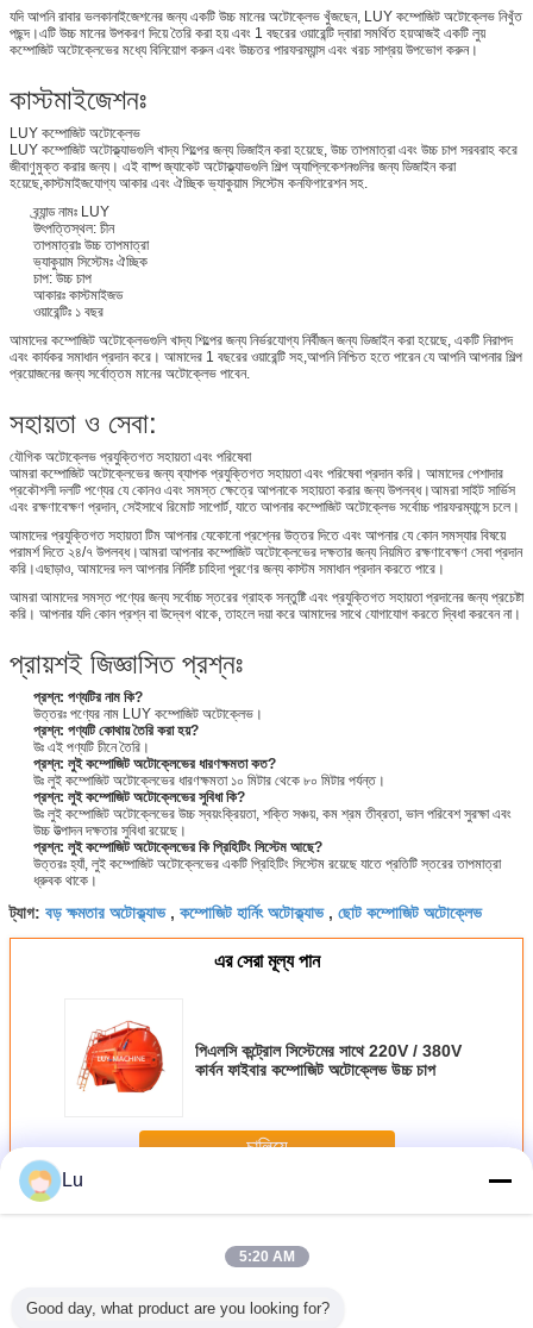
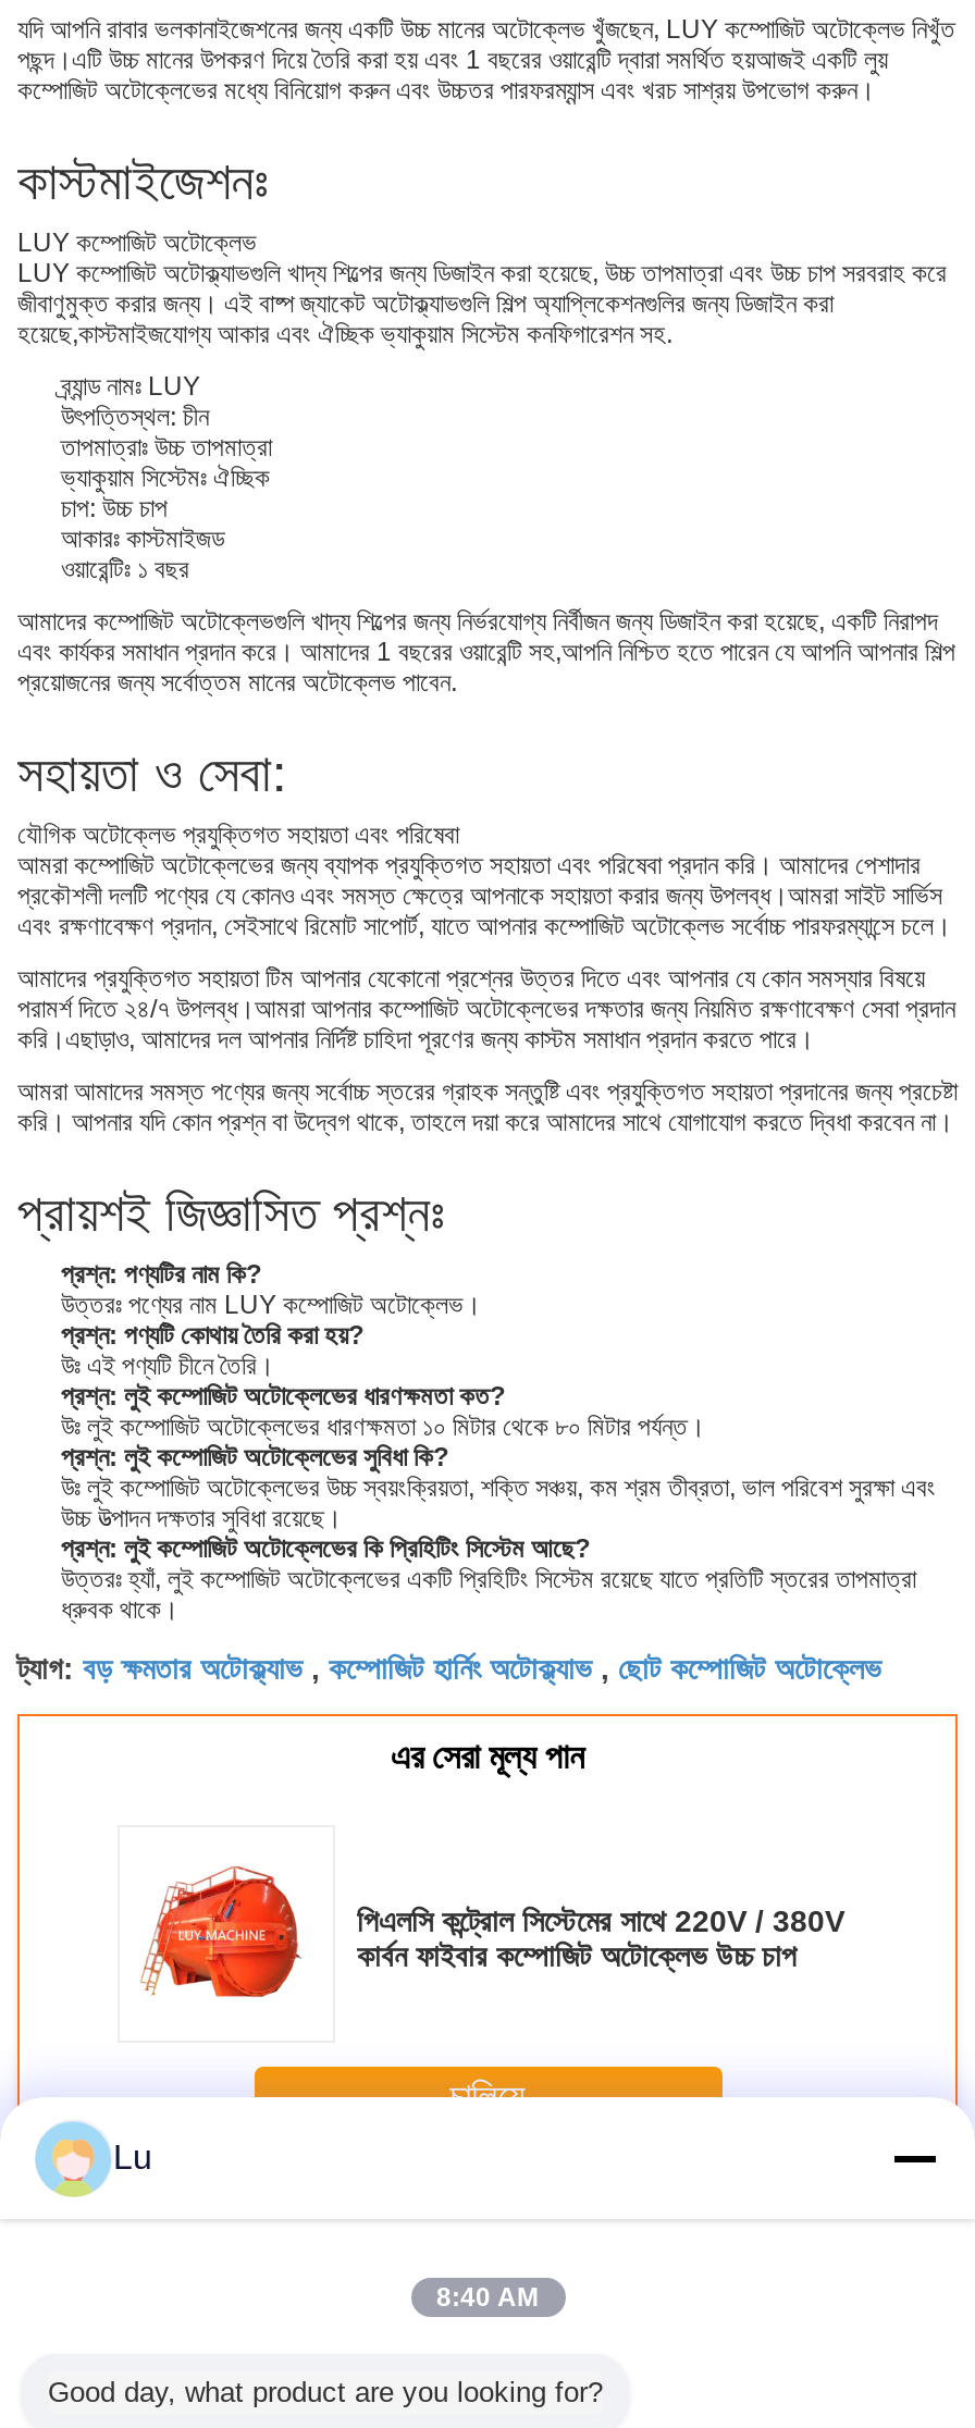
[239,1248,294,1265] 5:20 AM -> [436,2282,539,2313] 8:40 AM

